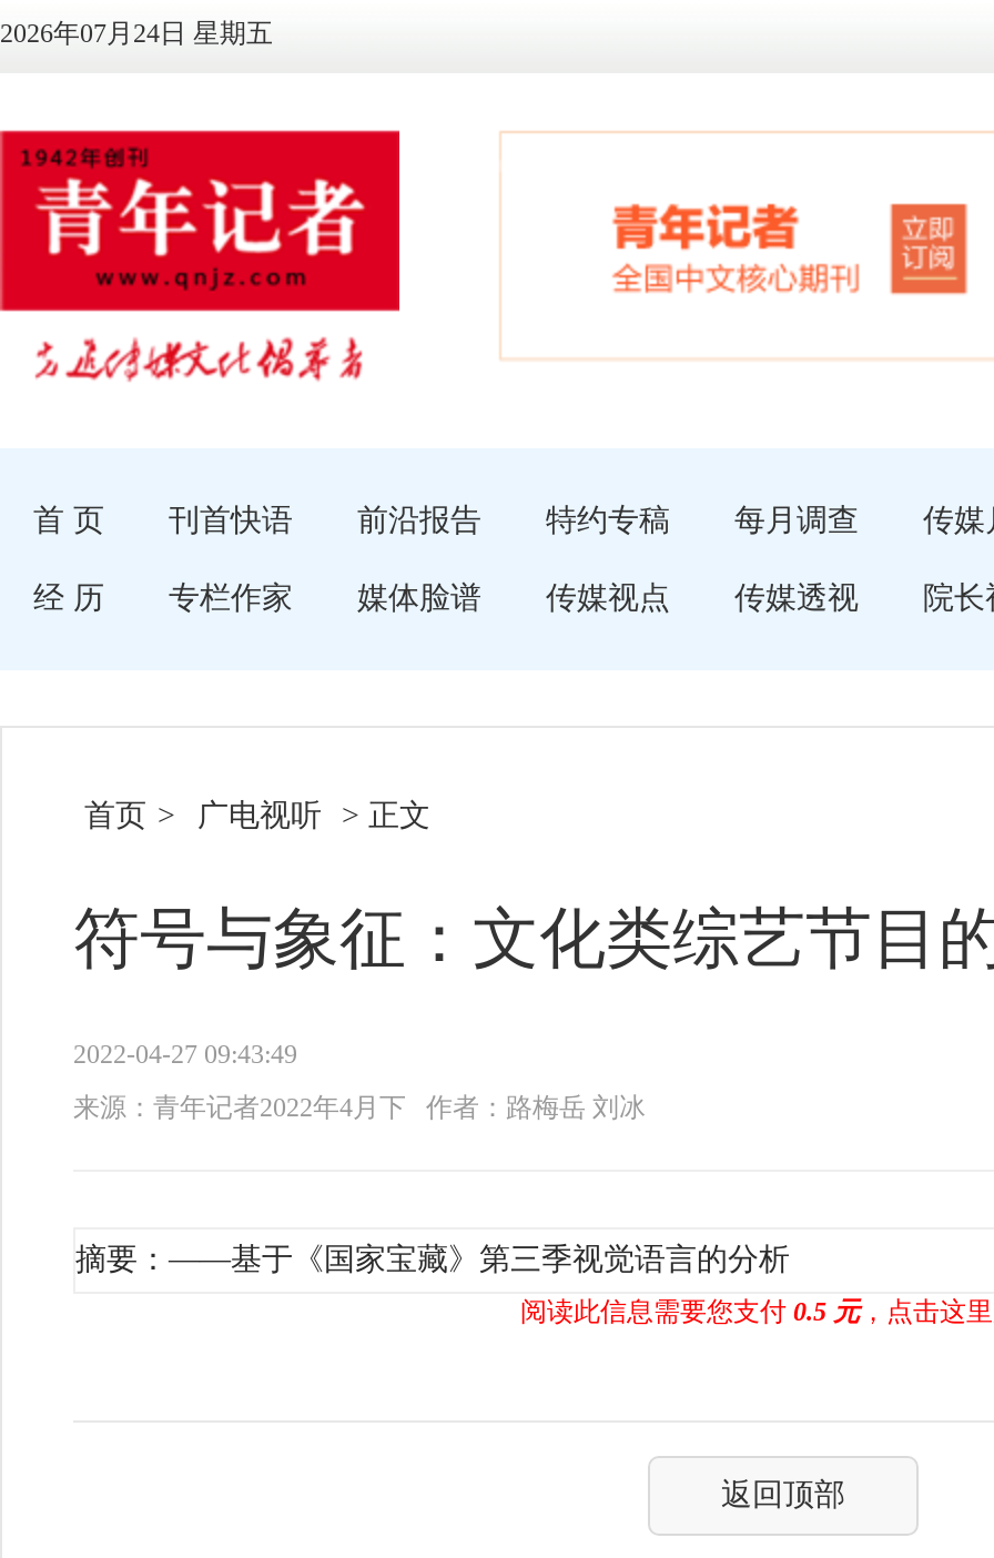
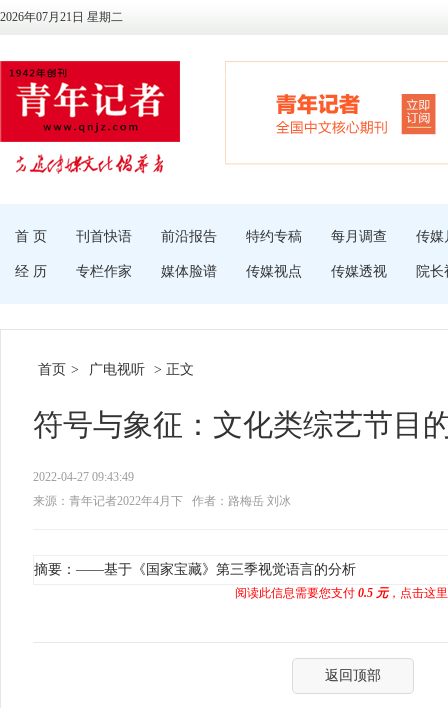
[0,18,273,49] 2026年07月24日 星期五 -> [0,10,123,24] 2026年07月21日 星期二

